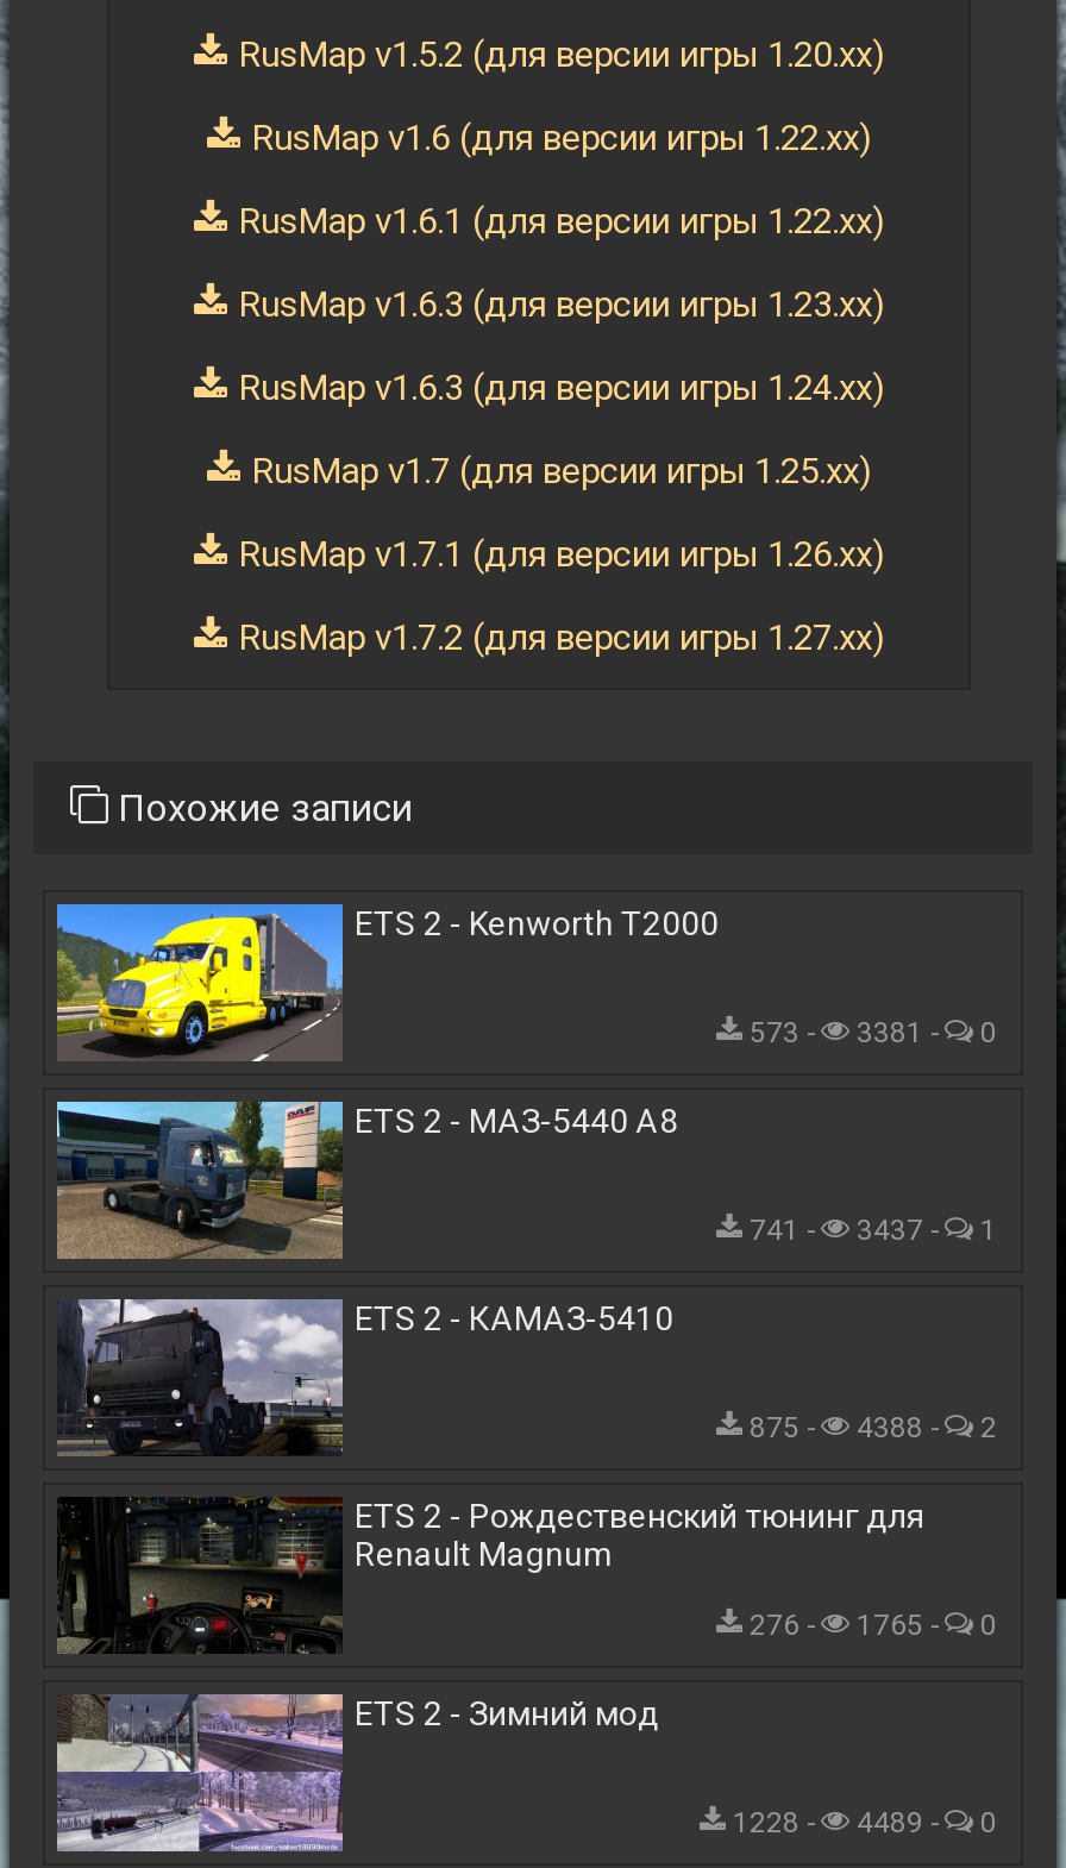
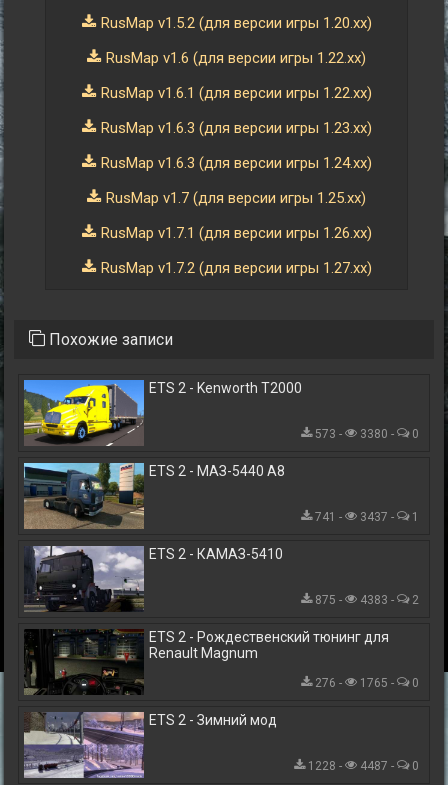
[742,1015,997,1048] 573 - 3381 - 0 -> [312,426,419,440] 573 - 3380 - 0
[742,1410,997,1443] 875 - 4388 - 2 -> [312,592,419,606] 875 - 4383 - 2
[726,1805,997,1838] 1228 - 4489 - 0 -> [305,758,419,772] 1228 - 4487 - 0

